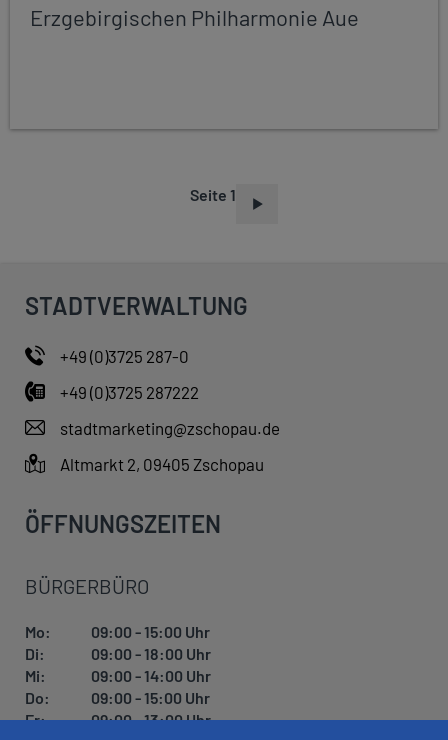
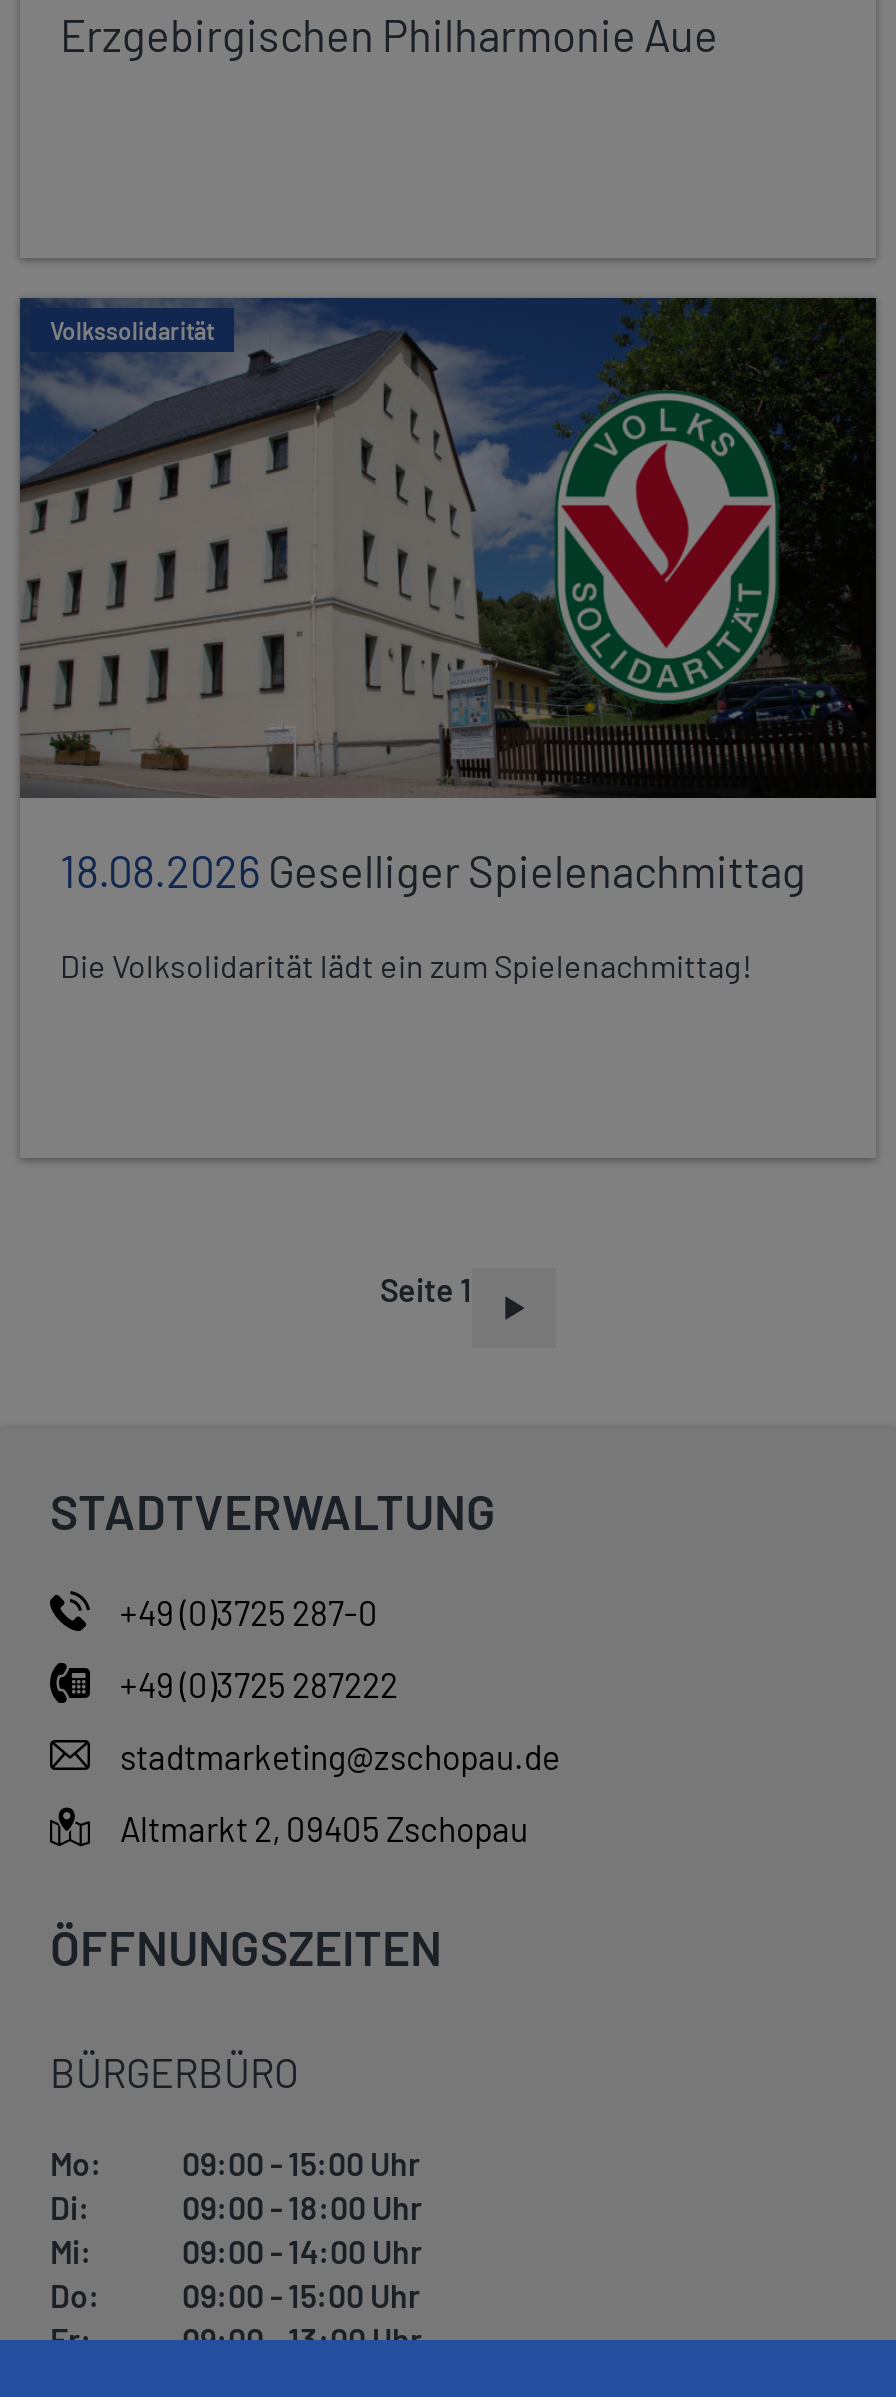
none -> [18,296,878,800] [image] | Volkssolidarität
none -> [60,844,806,984] 18.08.2026 Geselliger Spielenachmittag | Die Volksolidarität lädt ein zum Spielenachmittag!

